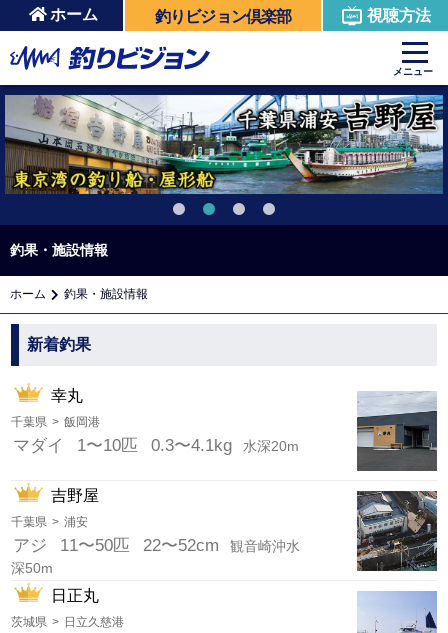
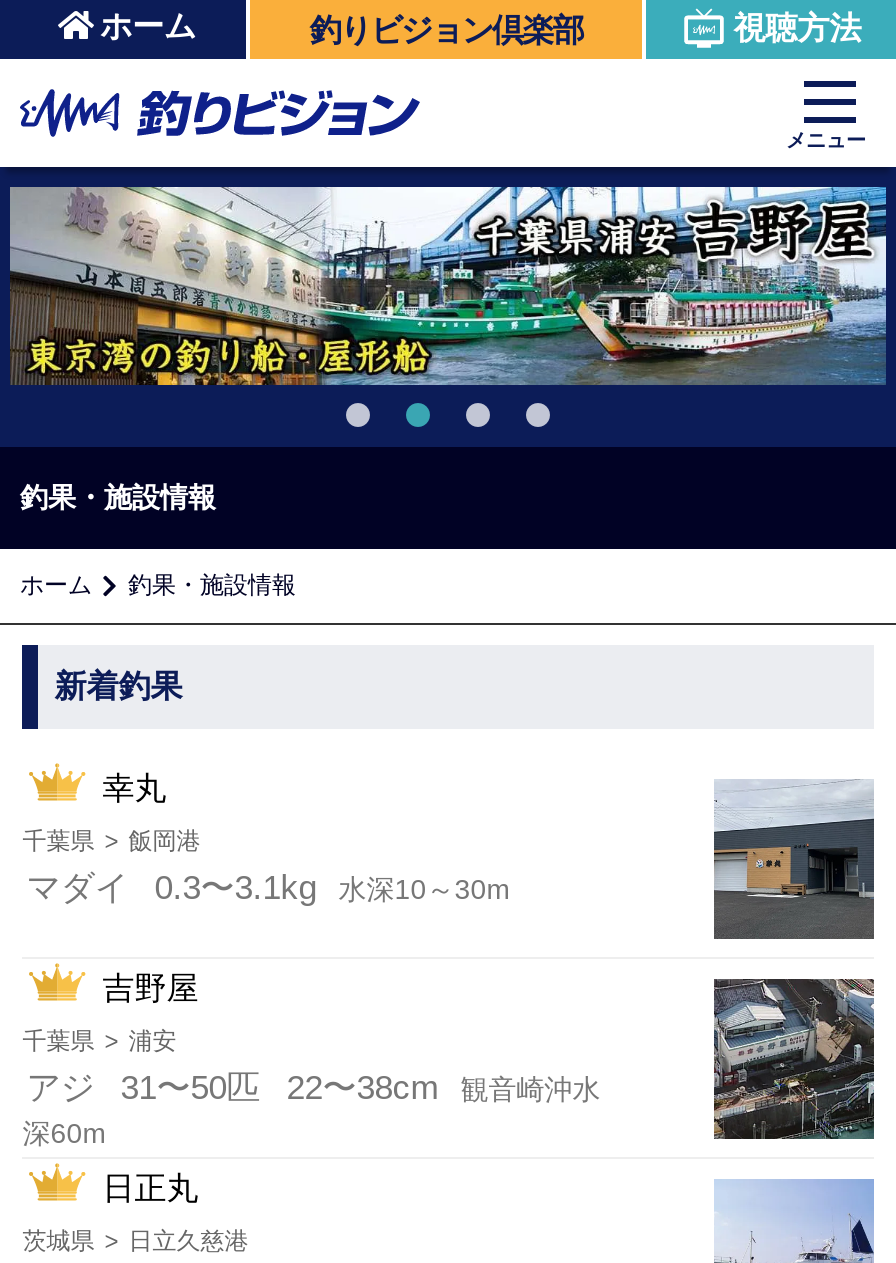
[77,436,299,455] 1〜10匹 | 0.3〜4.1kg | 水深20m -> [154,870,510,908] 0.3〜3.1kg | 水深10～30m
[60,536,219,555] 11〜50匹 | 22〜52cm -> [120,1070,438,1108] 31〜50匹 | 22〜38cm
[11,560,53,576] 深50m -> [22,1118,106,1150] 深60m

